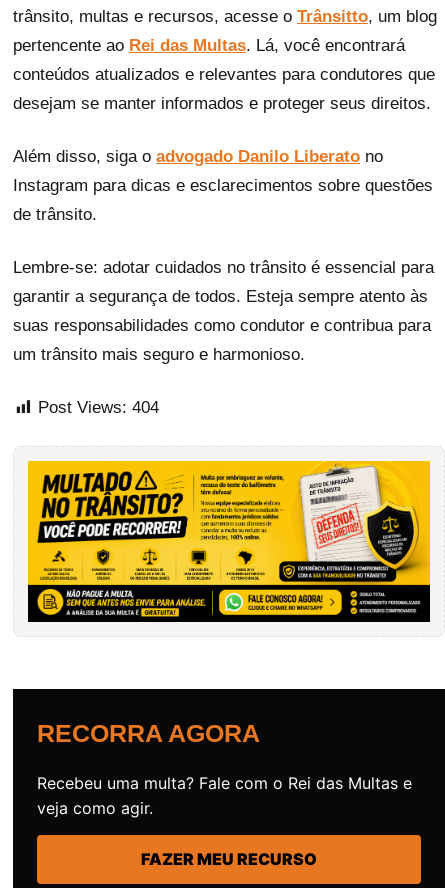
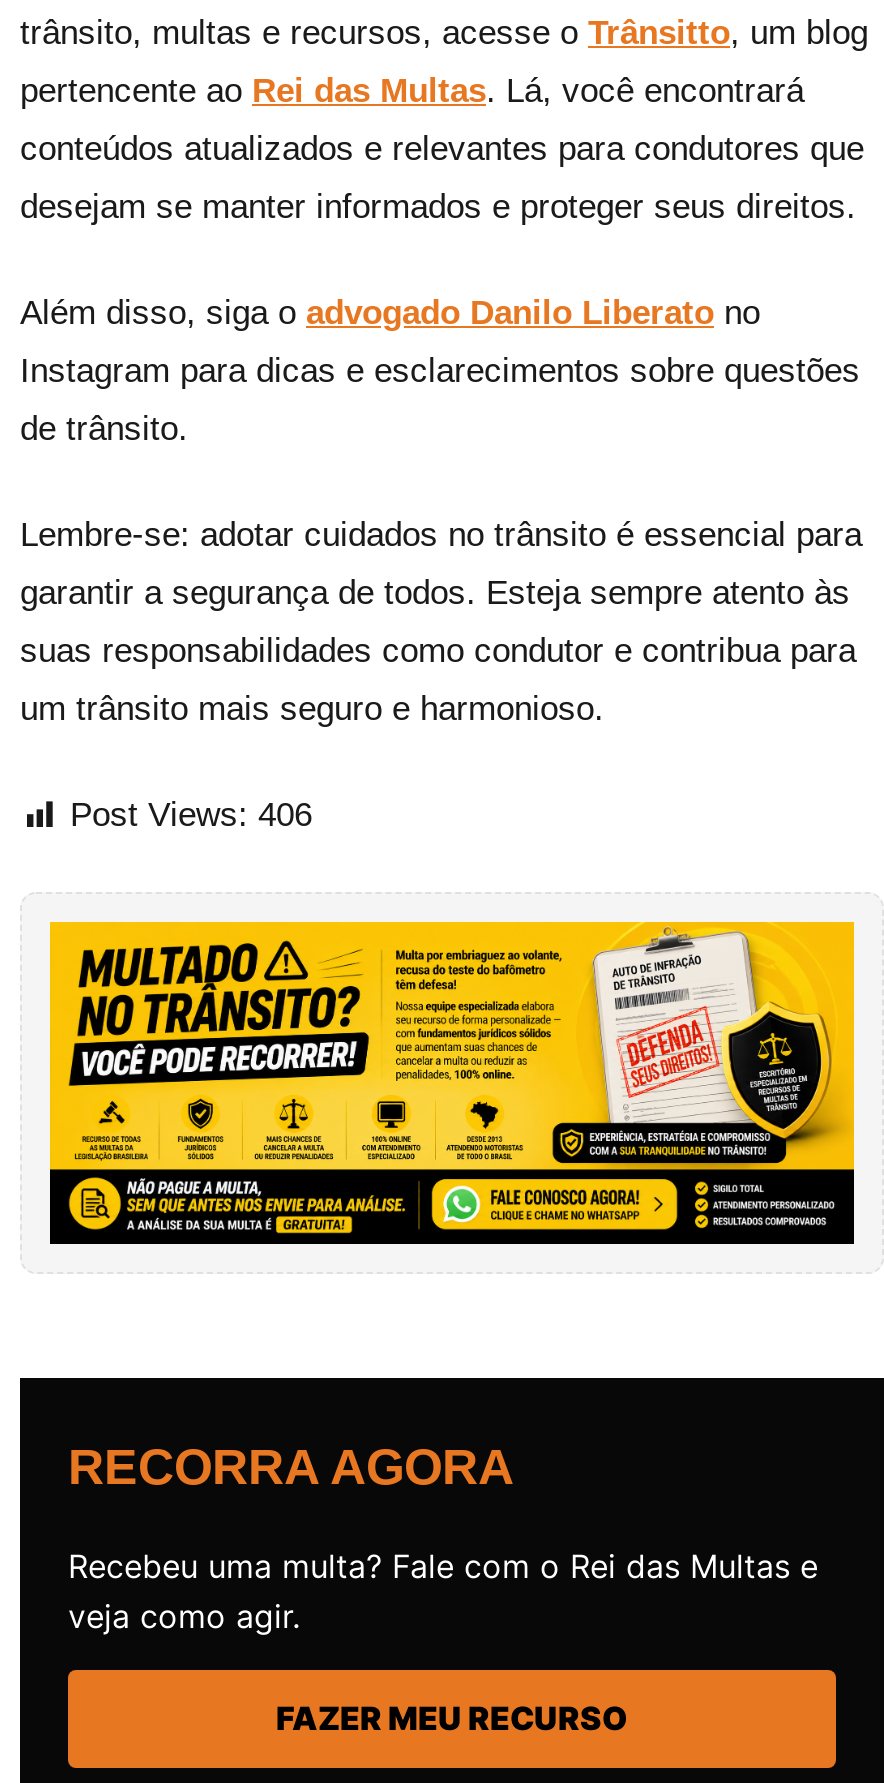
[38,398,159,417] Post Views: 404 -> [70,796,312,834] Post Views: 406

